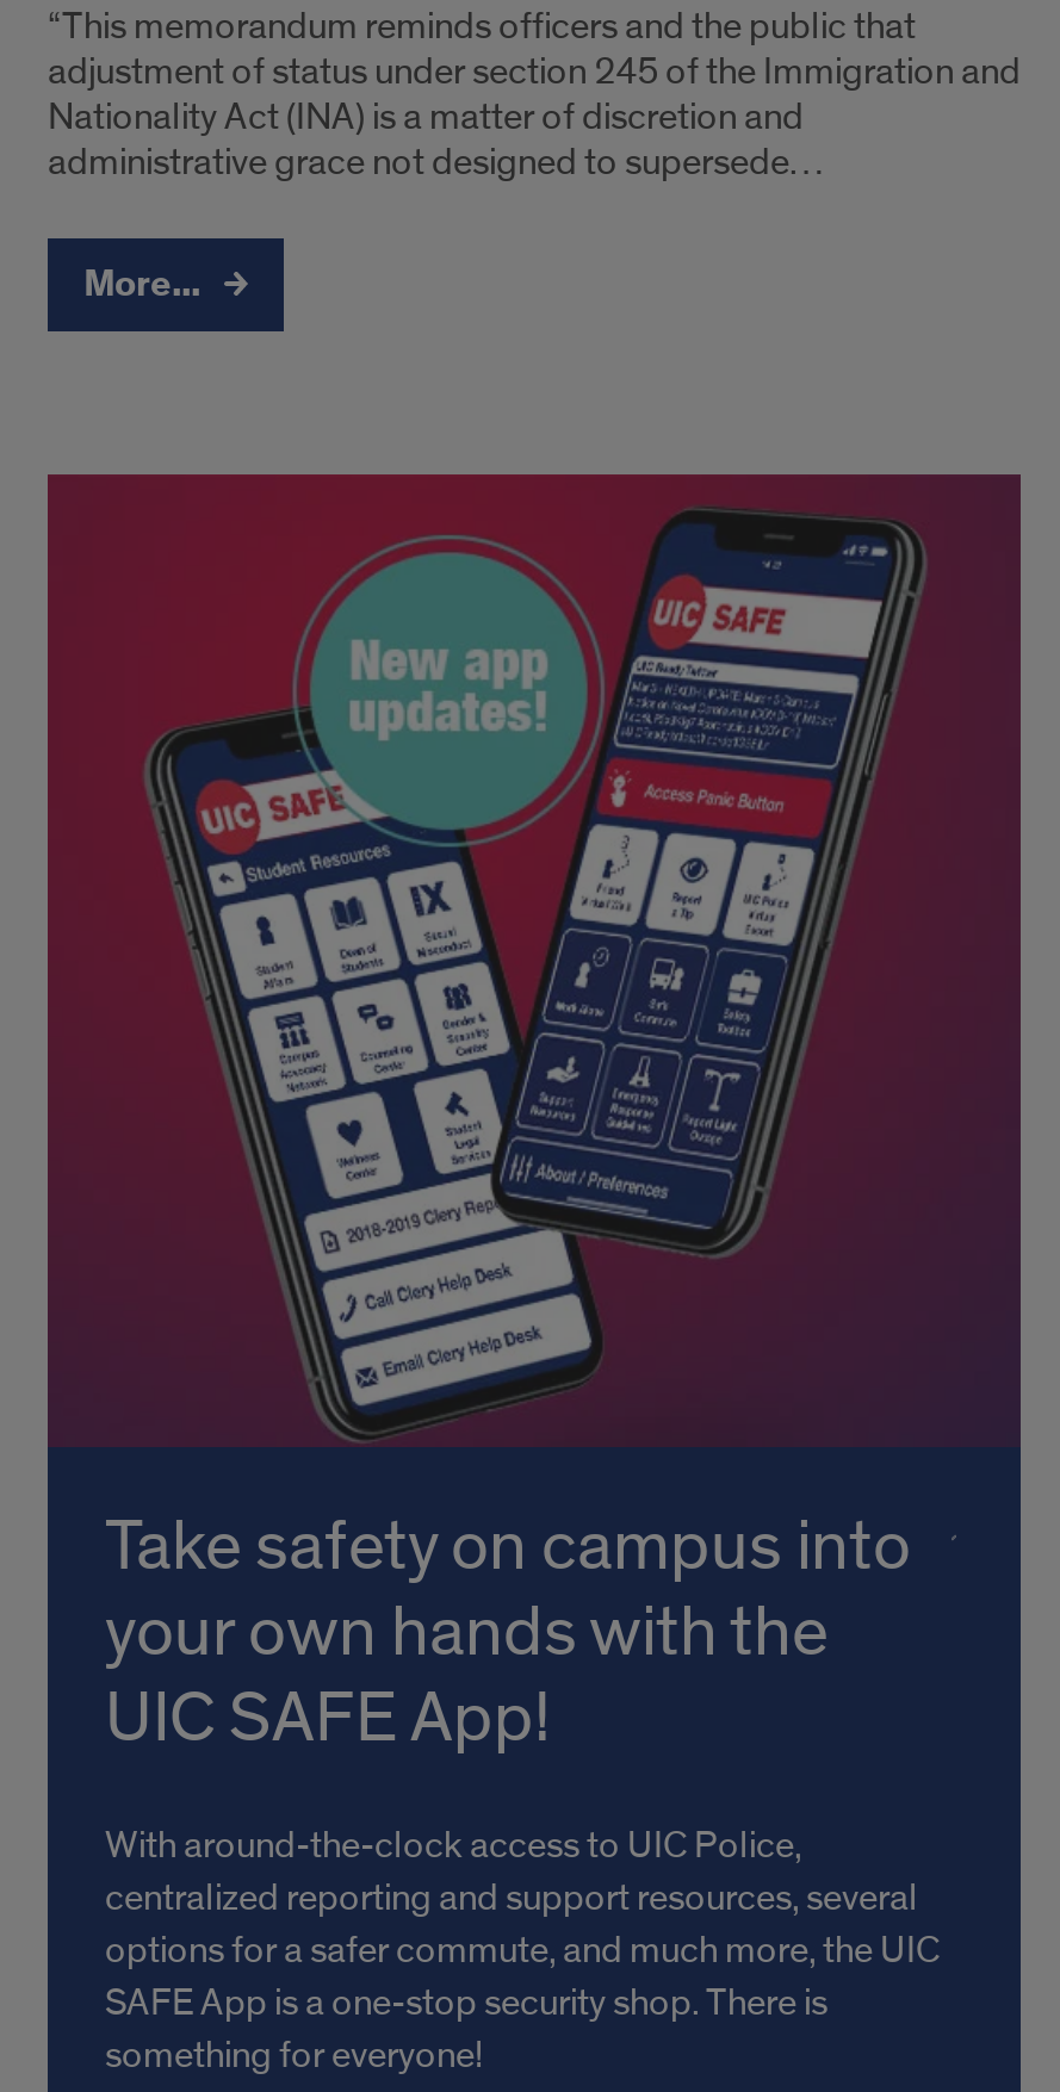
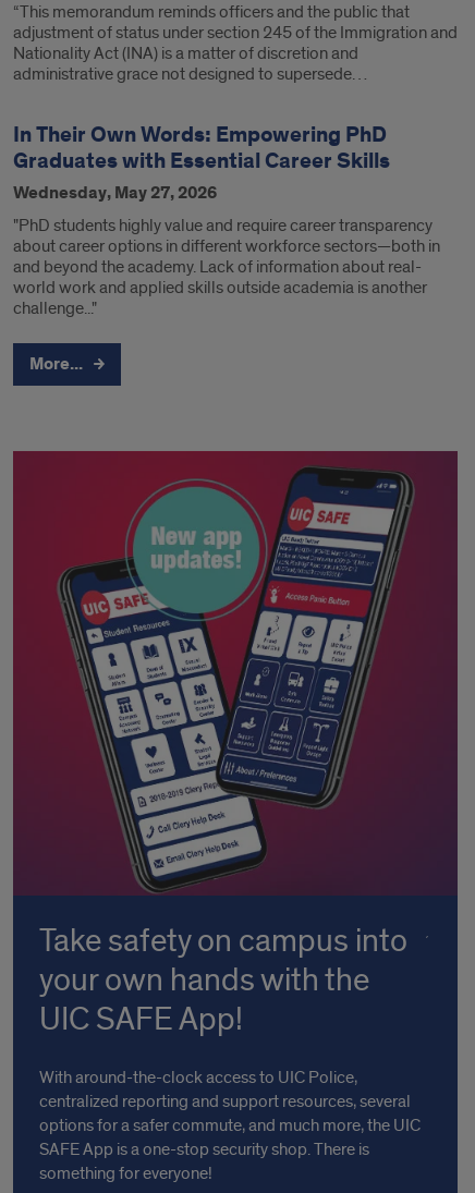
none -> [13,120,440,319] In Their Own Words: Empowering PhD | Graduates with Essential Career Skills | Wednesday, May 27, 2026 | "PhD students highly value and require career transparency | about career options in different workforce sectors—both in | and beyond the academy. Lack of information about real- | world work and applied skills outside academia is another | challenge..."

